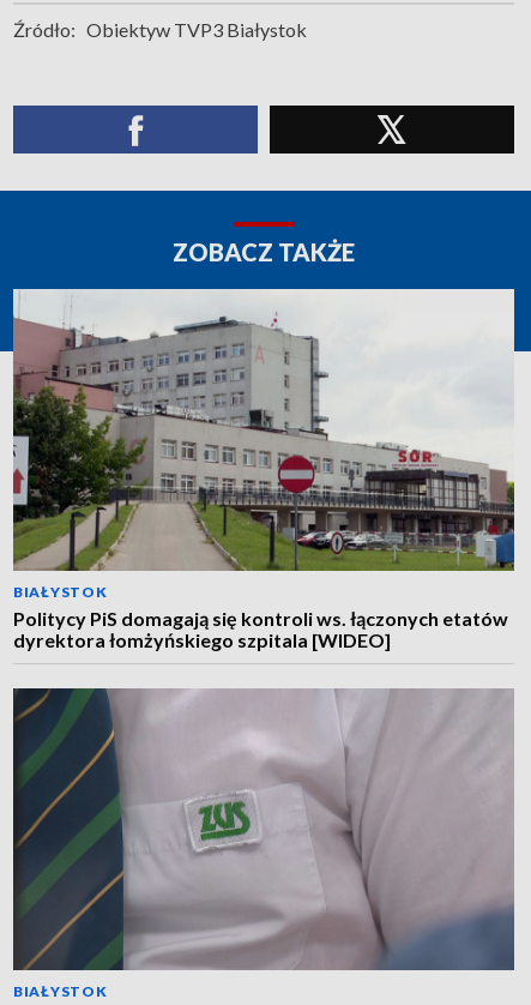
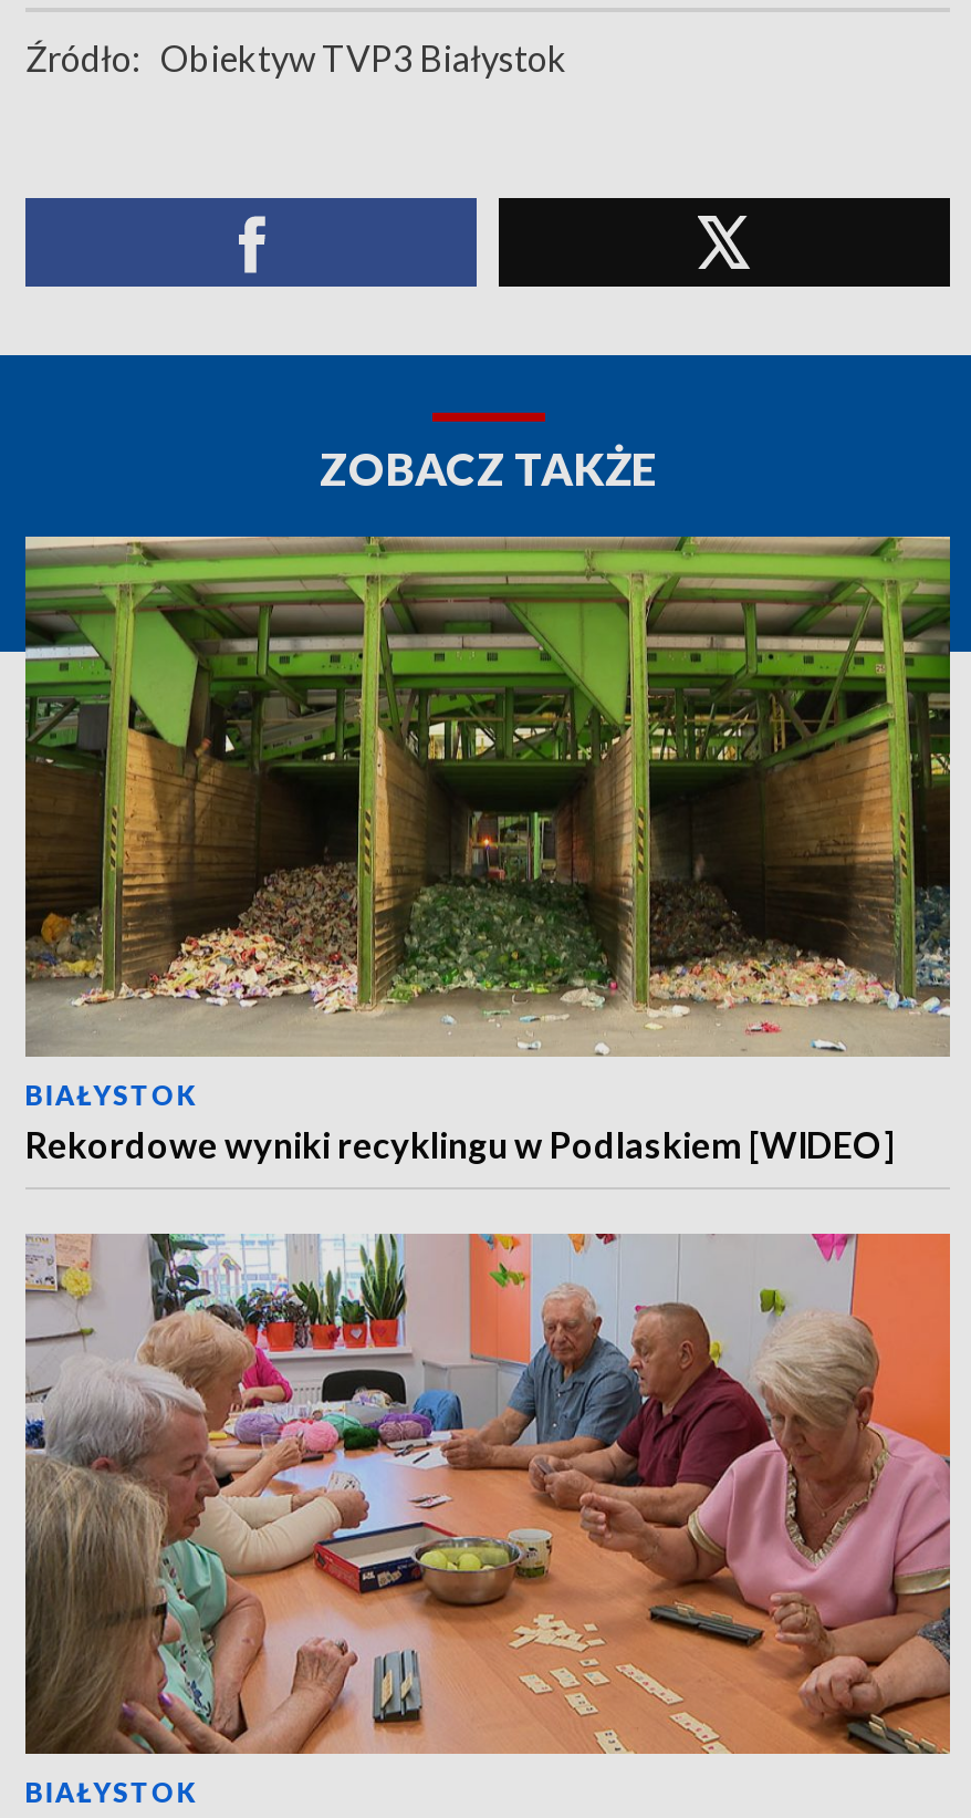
[12,288,515,651] [image] | Politycy PiS domagają się kontroli ws. łączonych etatów | dyrektora łomżyńskiego szpitala [WIDEO] -> [23,534,952,1165] [image] | Rekordowe wyniki recyklingu w Podlaskiem [WIDEO]
[13,687,515,971] [image] -> [23,1232,952,1756] [image]

